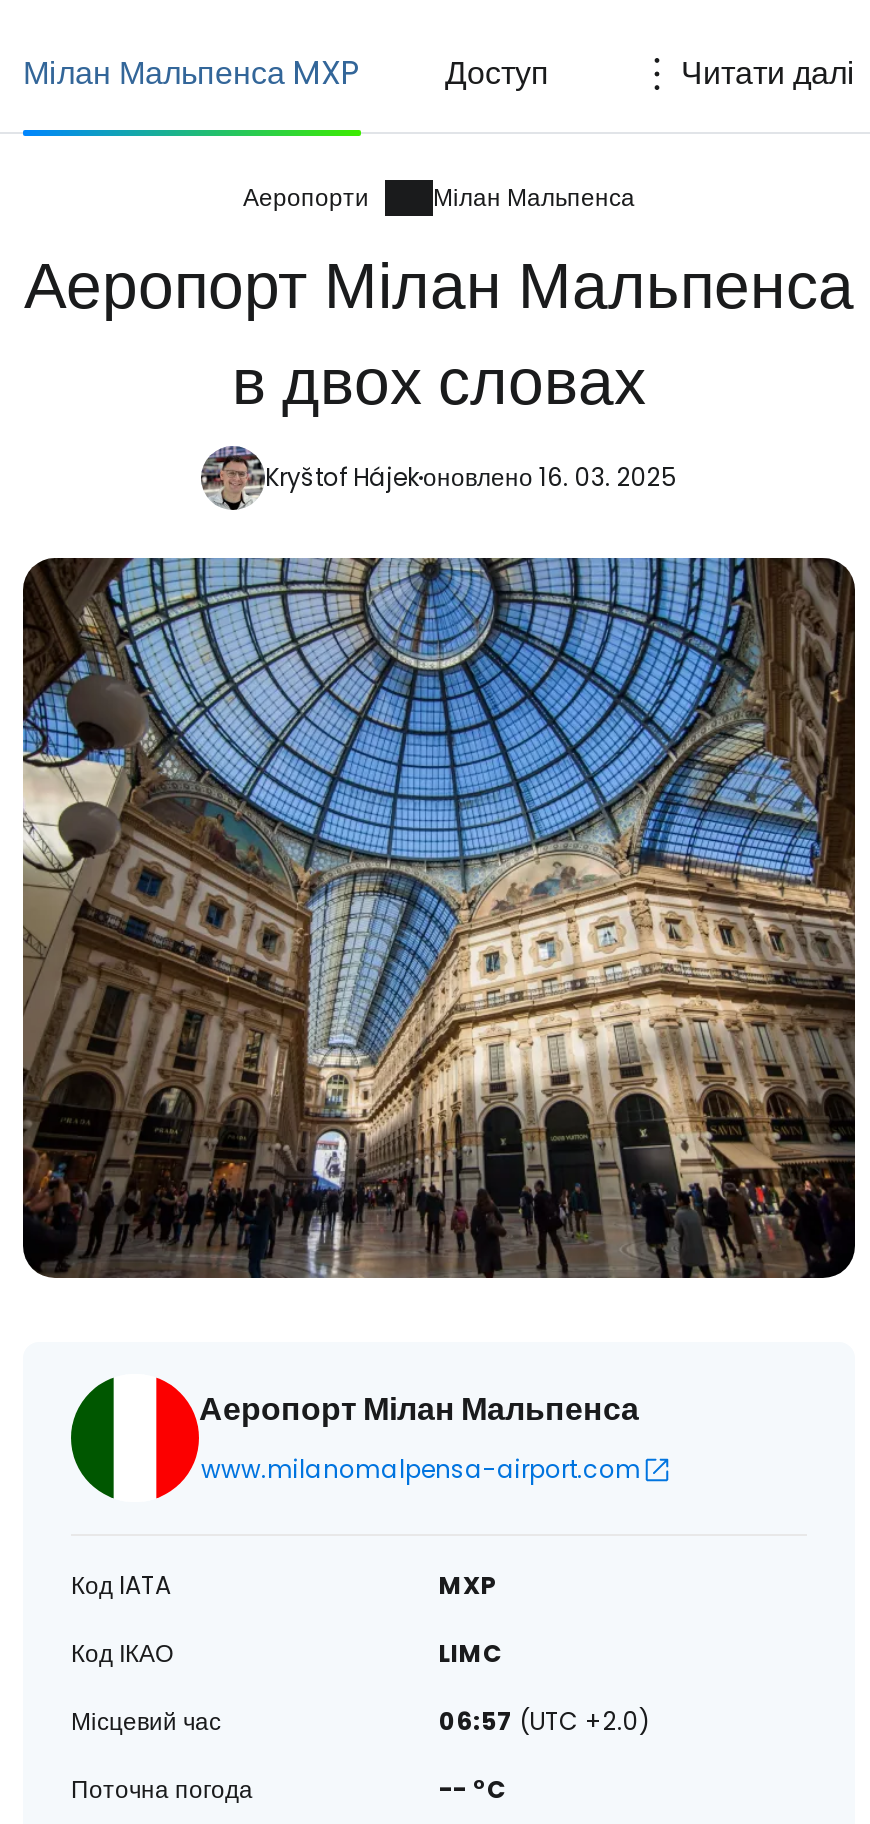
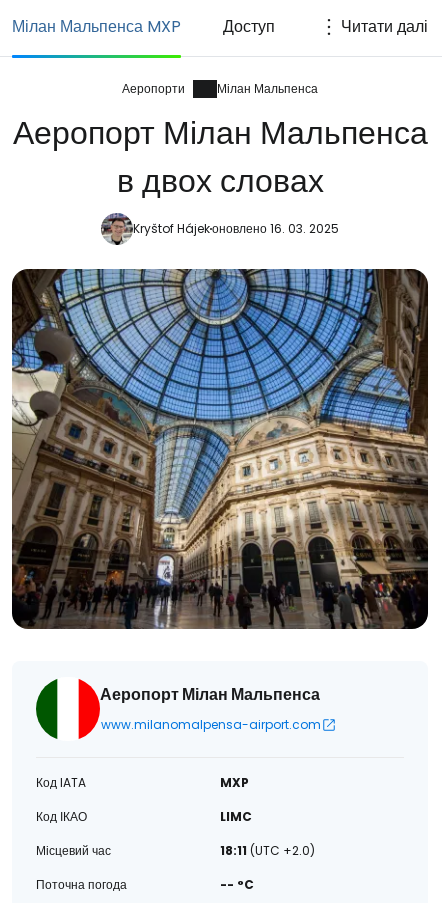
[439,1704,649,1738] 06:57 (UTC +2.0) -> [220,842,315,859] 18:11 (UTC +2.0)

